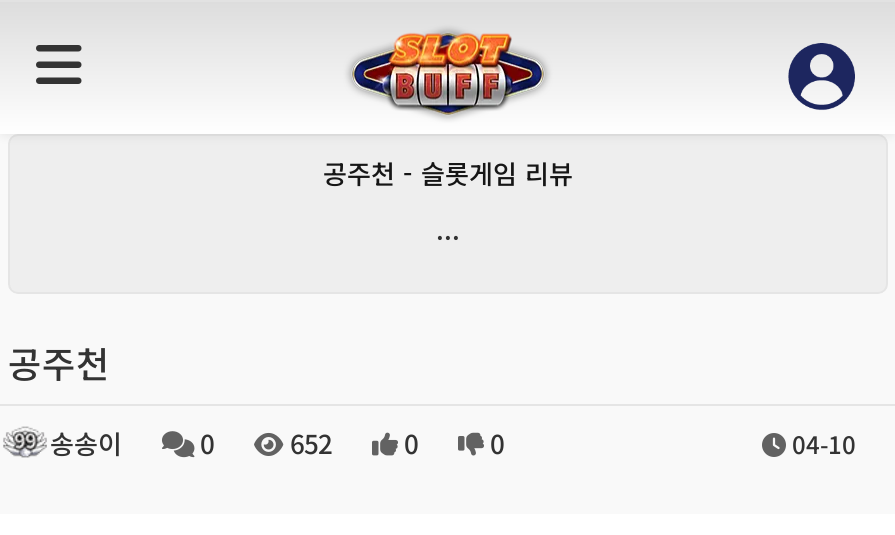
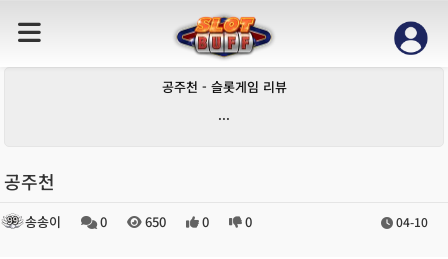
[50,424,504,462] 송송이 0 652 0 0 -> [25,212,252,231] 송송이 0 650 0 0

